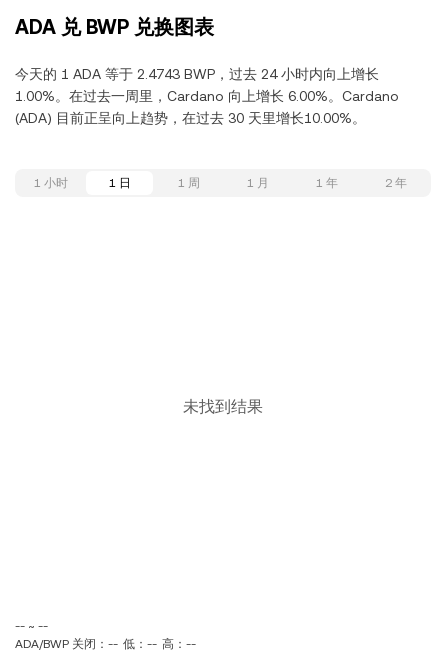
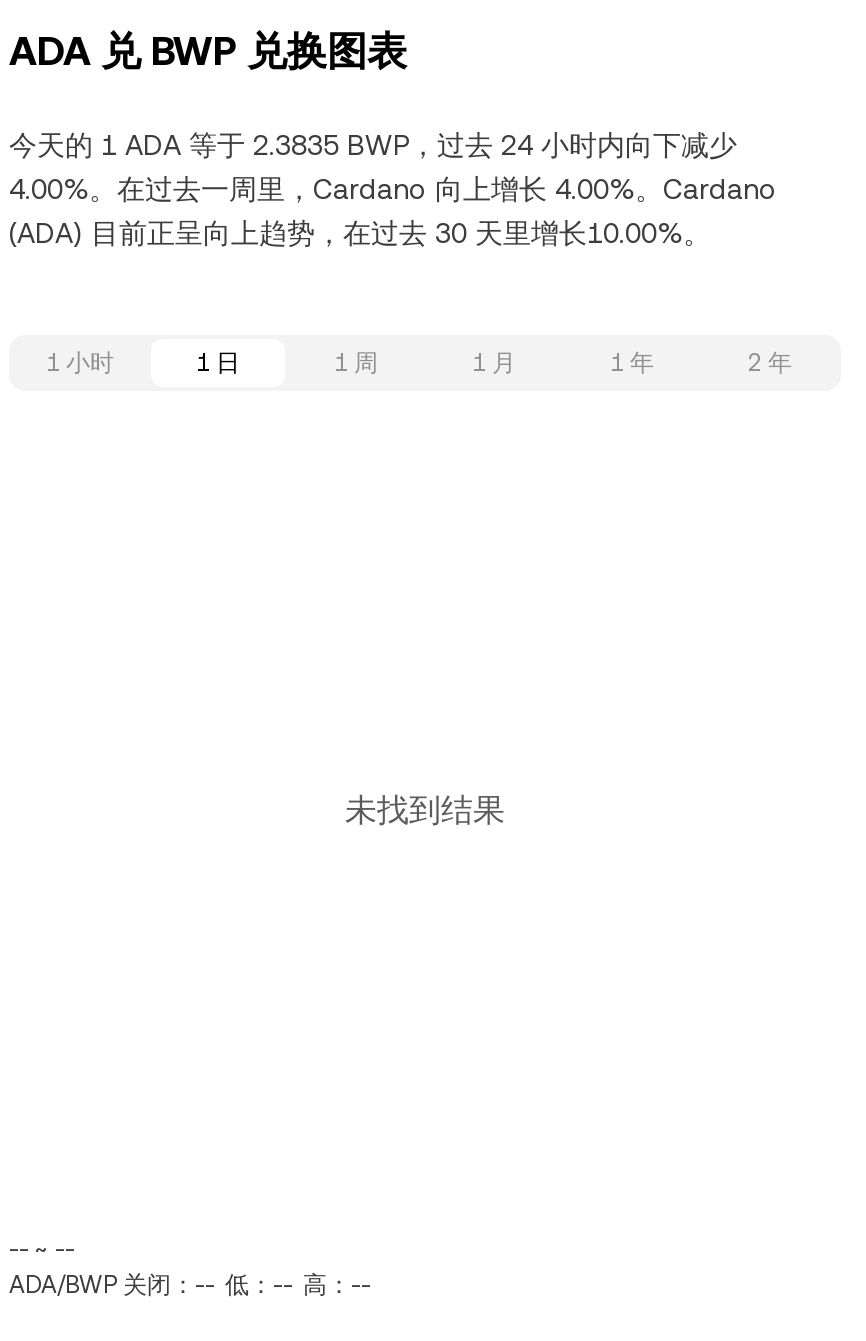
[15,66,379,82] 今天的 1 ADA 等于 2.4743 BWP，过去 24 小时内向上增长 -> [9,129,737,161] 今天的 1 ADA 等于 2.3835 BWP，过去 24 小时内向下减少
[15,88,399,104] 1.00%。在过去一周里，Cardano 向上增长 6.00%。Cardano -> [9,173,777,205] 4.00%。在过去一周里，Cardano 向上增长 4.00%。Cardano

